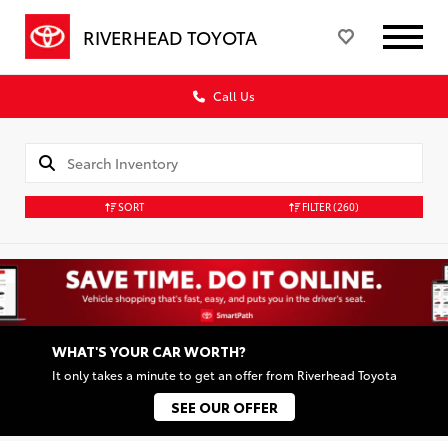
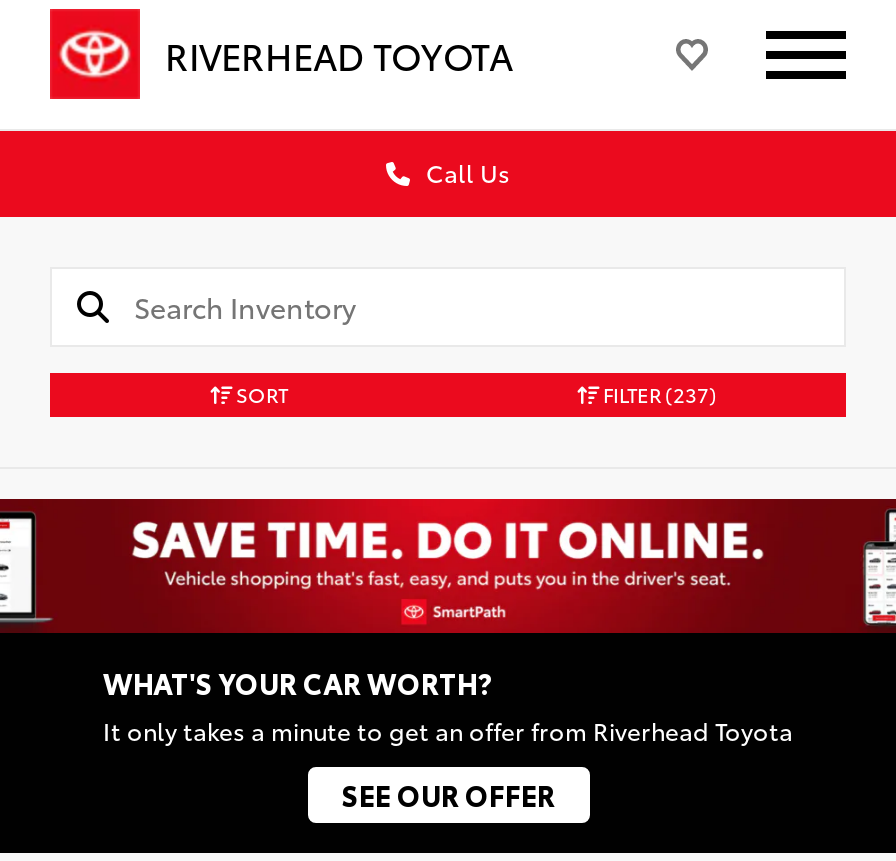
[299,199,358,214] FILTER (260) -> [599,379,717,409] FILTER (237)

